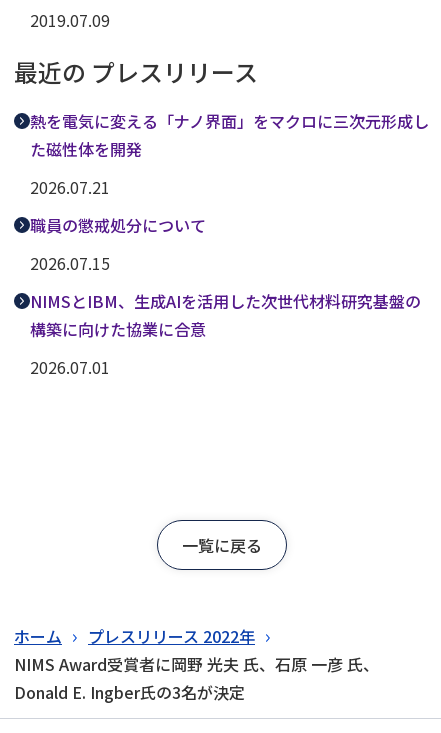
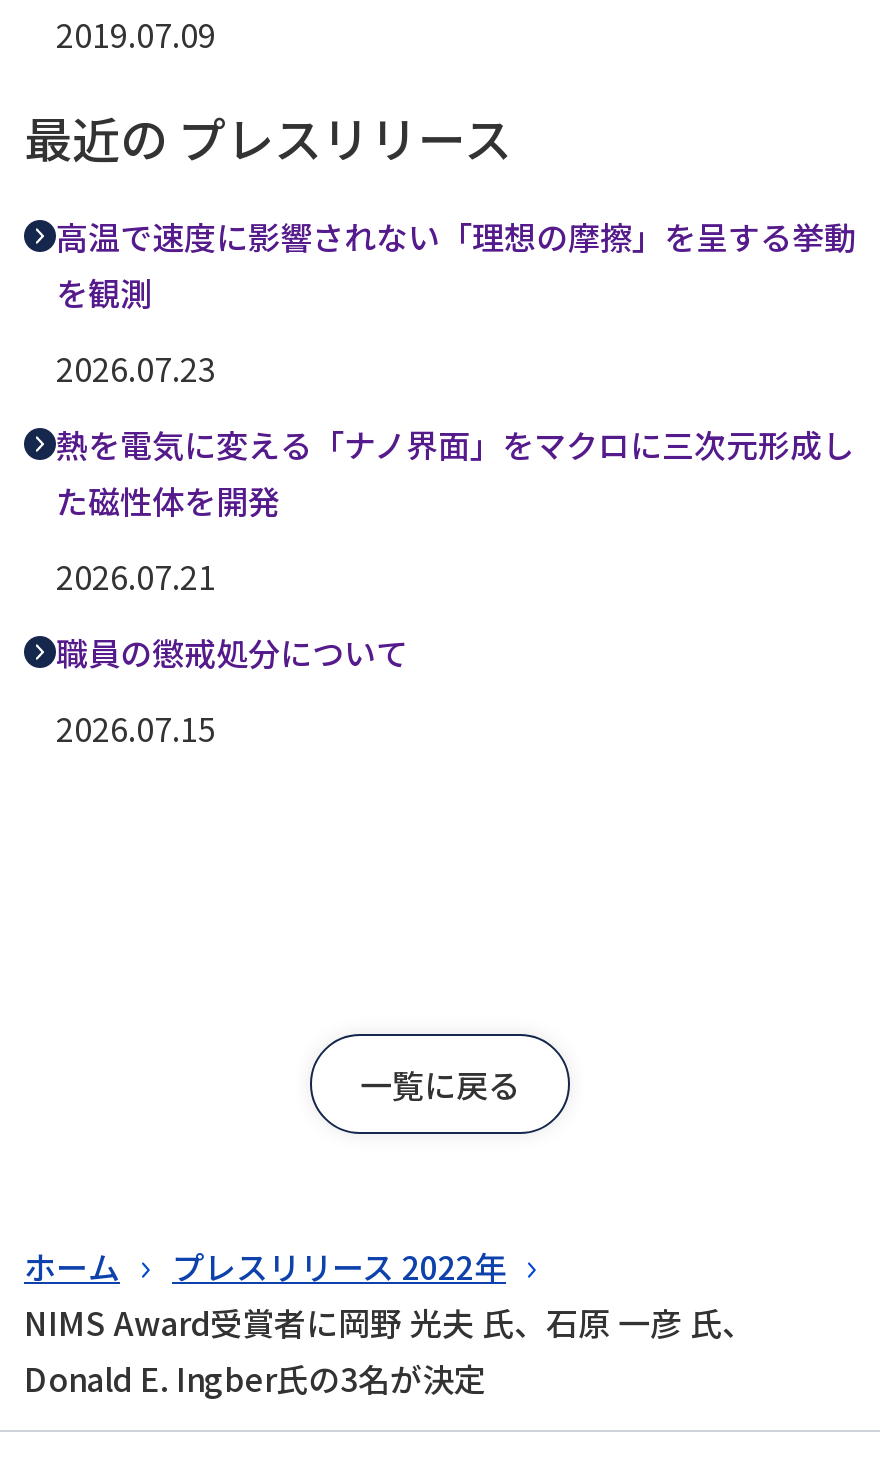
none -> [56,212,856,392] 高温で速度に影響されない「理想の摩擦」を呈する挙動 | を観測 | 2026.07.23
moved [30,109,429,275] -> [56,420,854,752]: 熱を電気に変える「ナノ界面」をマクロに三次元形成し | た磁性体を開発 | 2026.07.21 | 職員の懲戒処分について | 2026.07.15
[30,289,421,379] NIMSとIBM、生成AIを活用した次世代材料研究基盤の | 構築に向けた協業に合意 | 2026.07.01 -> none

